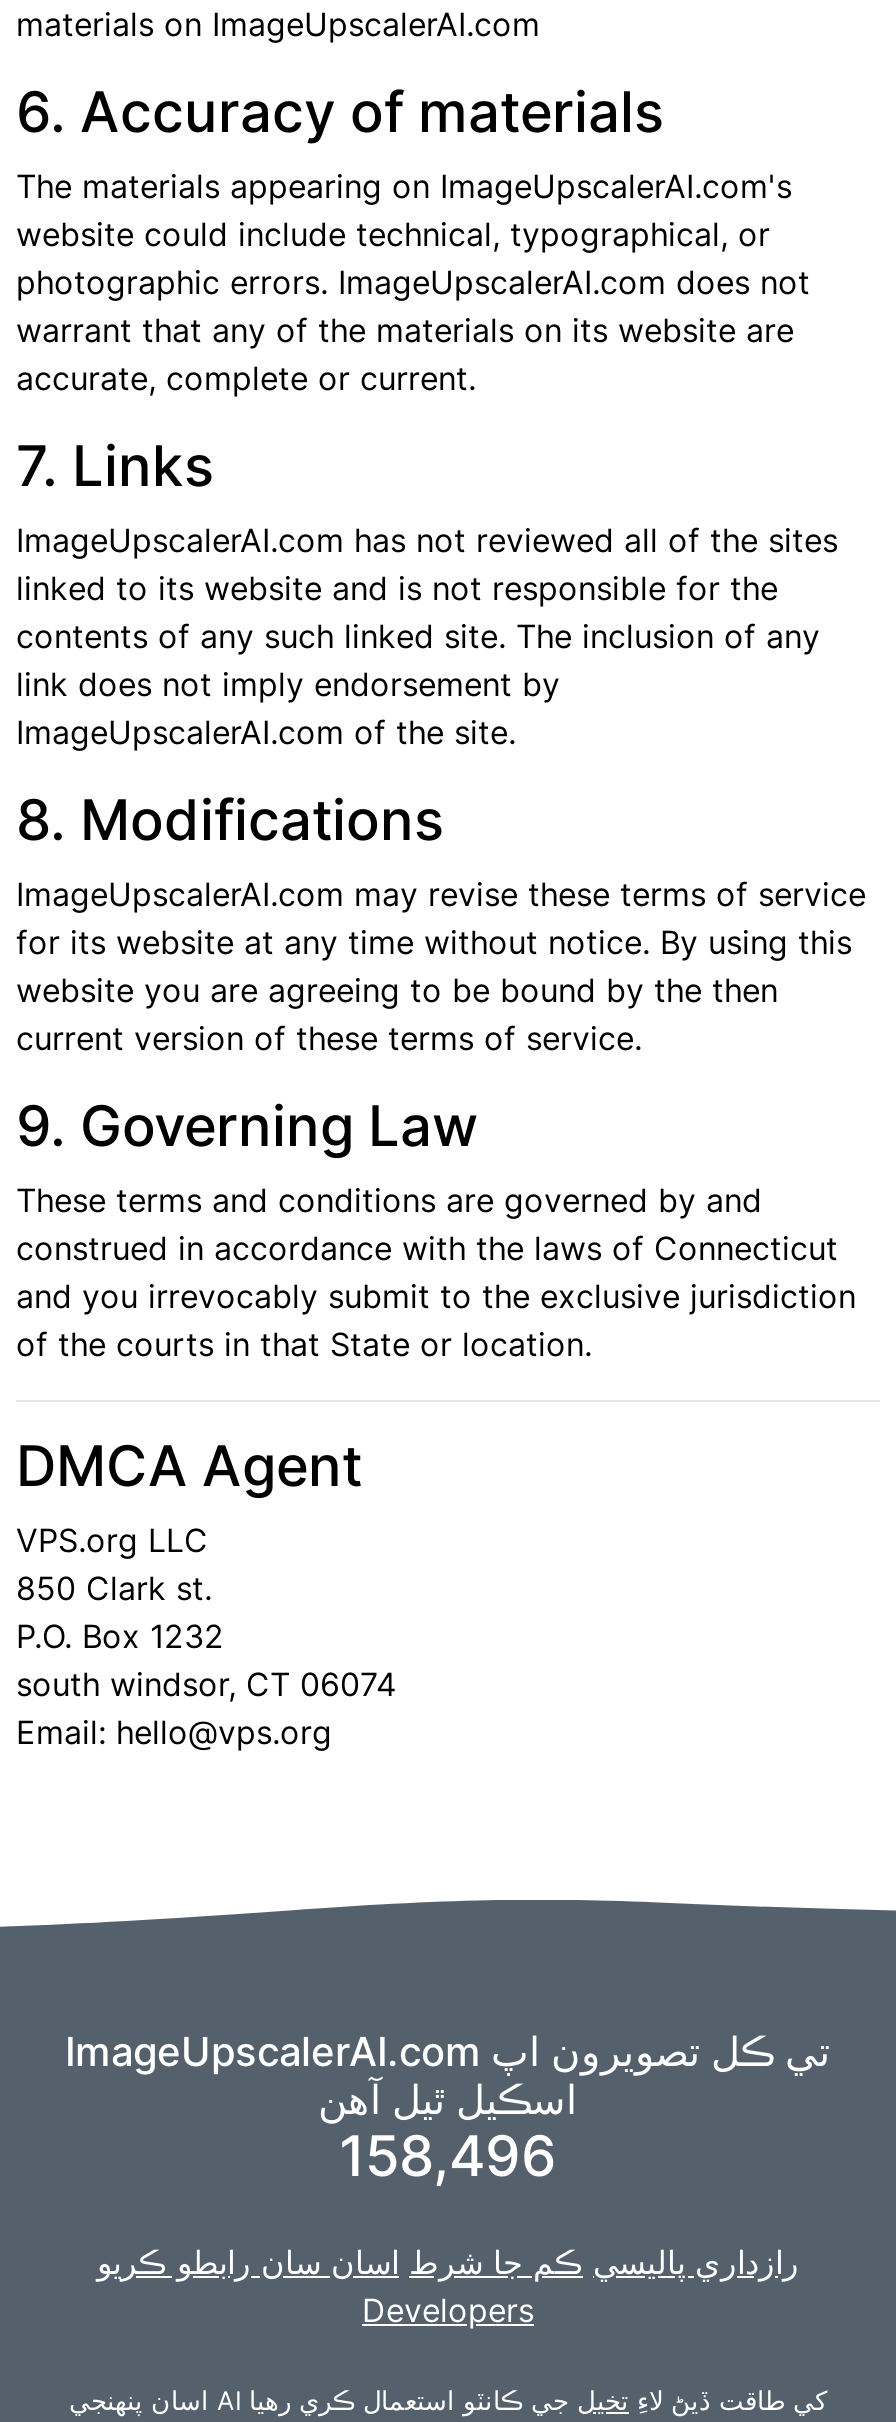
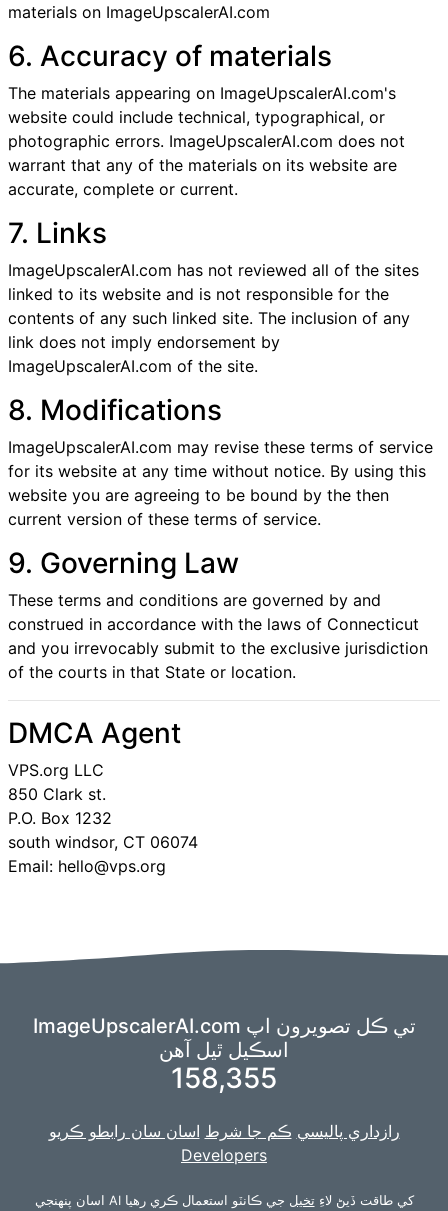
[339,2122,557,2190] 158,496 -> [171,1061,277,1095] 158,355

